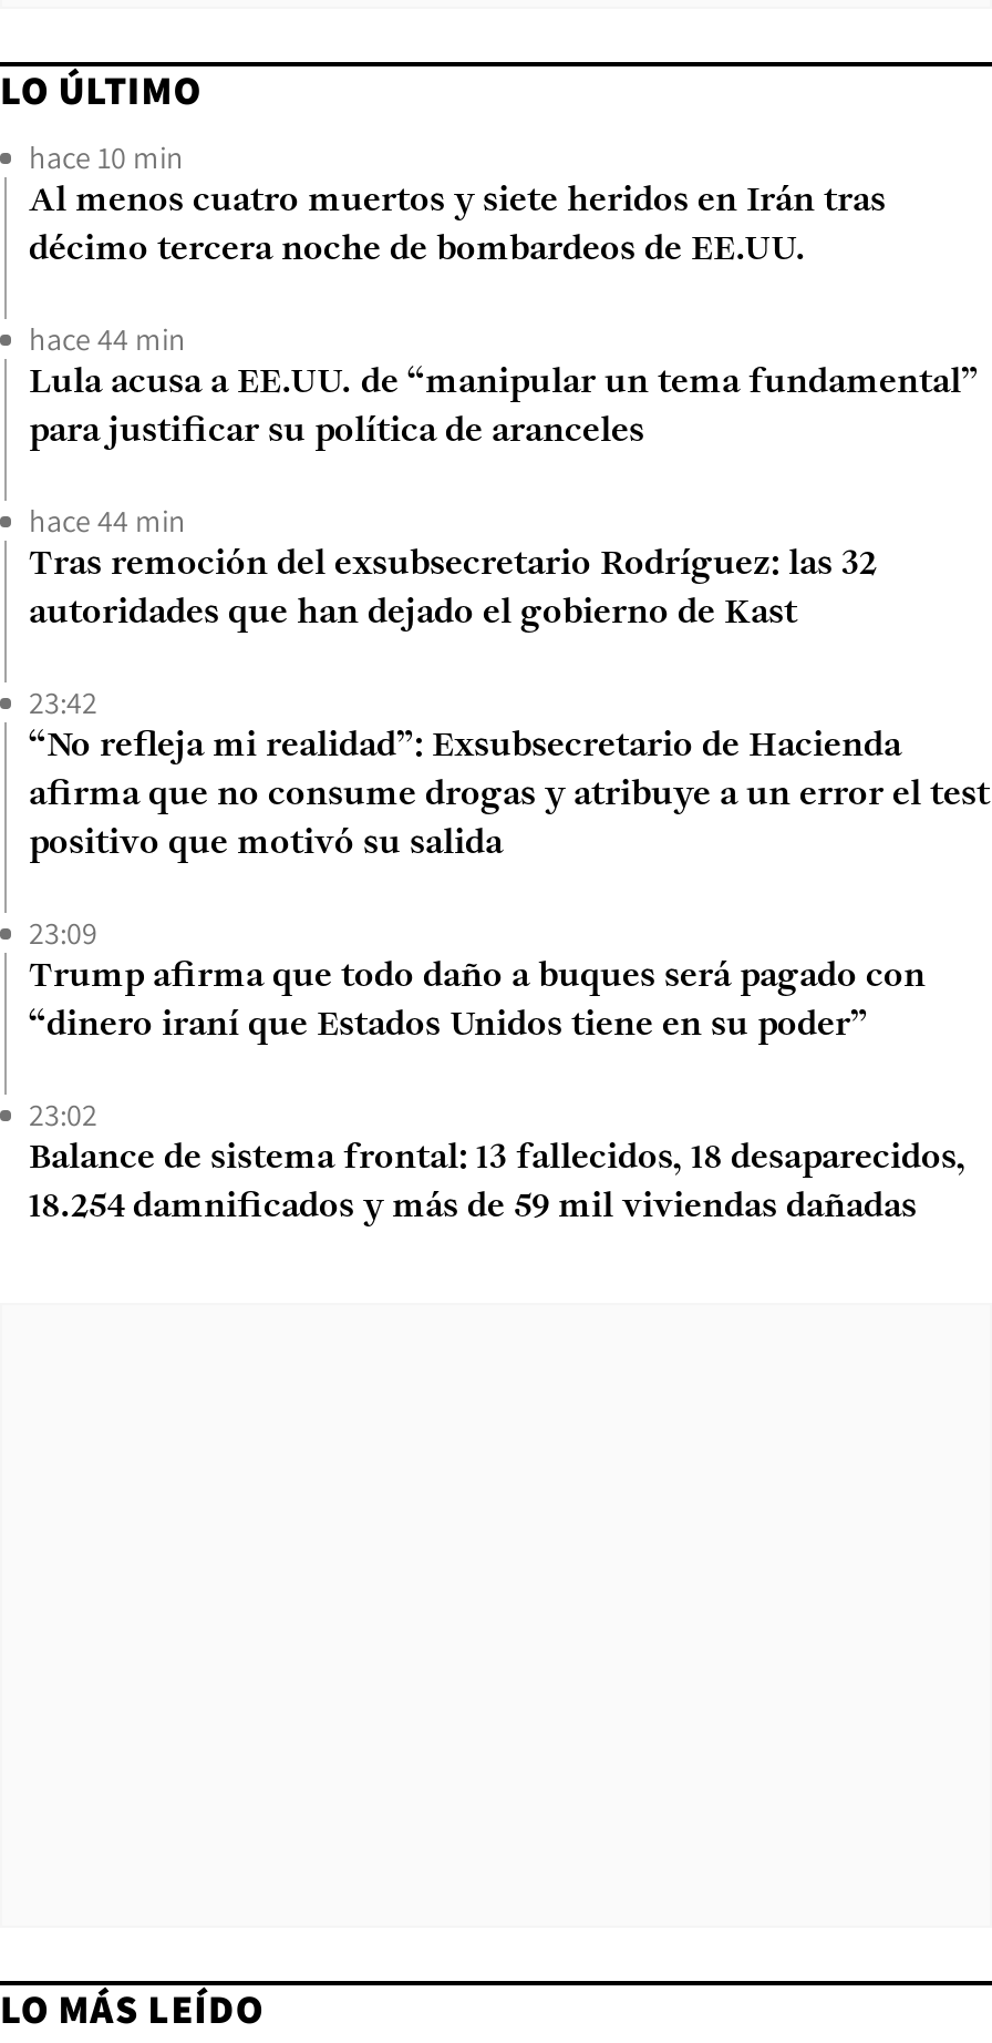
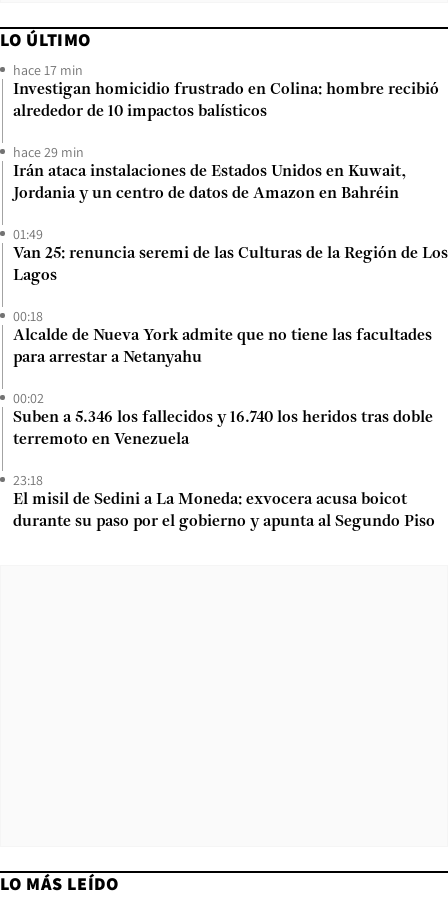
[29,137,886,268] hace 10 min | Al menos cuatro muertos y siete heridos en Irán tras | décimo tercera noche de bombardeos de EE.UU. -> [13,61,439,120] hace 17 min | Investigan homicidio frustrado en Colina: hombre recibió | alrededor de 10 impactos balísticos
[29,319,979,450] hace 44 min | Lula acusa a EE.UU. de “manipular un tema fundamental” | para justificar su política de aranceles -> [13,143,406,202] hace 29 min | Irán ataca instalaciones de Estados Unidos en Kuwait, | Jordania y un centro de datos de Amazon en Bahréin
[29,501,877,631] hace 44 min | Tras remoción del exsubsecretario Rodríguez: las 32 | autoridades que han dejado el gobierno de Kast -> [13,225,448,284] 01:49 | Van 25: renuncia seremi de las Culturas de la Región de Los | Lagos
[29,682,990,862] 23:42 | “No refleja mi realidad”: Exsubsecretario de Hacienda | afirma que no consume drogas y atribuye a un error el test | positivo que motivó su salida -> [13,307,432,366] 00:18 | Alcalde de Nueva York admite que no tiene las facultades | para arrestar a Netanyahu
[29,913,926,1043] 23:09 | Trump afirma que todo daño a buques será pagado con | “dinero iraní que Estados Unidos tiene en su poder” -> [13,389,433,448] 00:02 | Suben a 5.346 los fallecidos y 16.740 los heridos tras doble | terremoto en Venezuela
[29,1094,965,1225] 23:02 | Balance de sistema frontal: 13 fallecidos, 18 desaparecidos, | 18.254 damnificados y más de 59 mil viviendas dañadas -> [13,471,435,530] 23:18 | El misil de Sedini a La Moneda: exvocera acusa boicot | durante su paso por el gobierno y apunta al Segundo Piso

